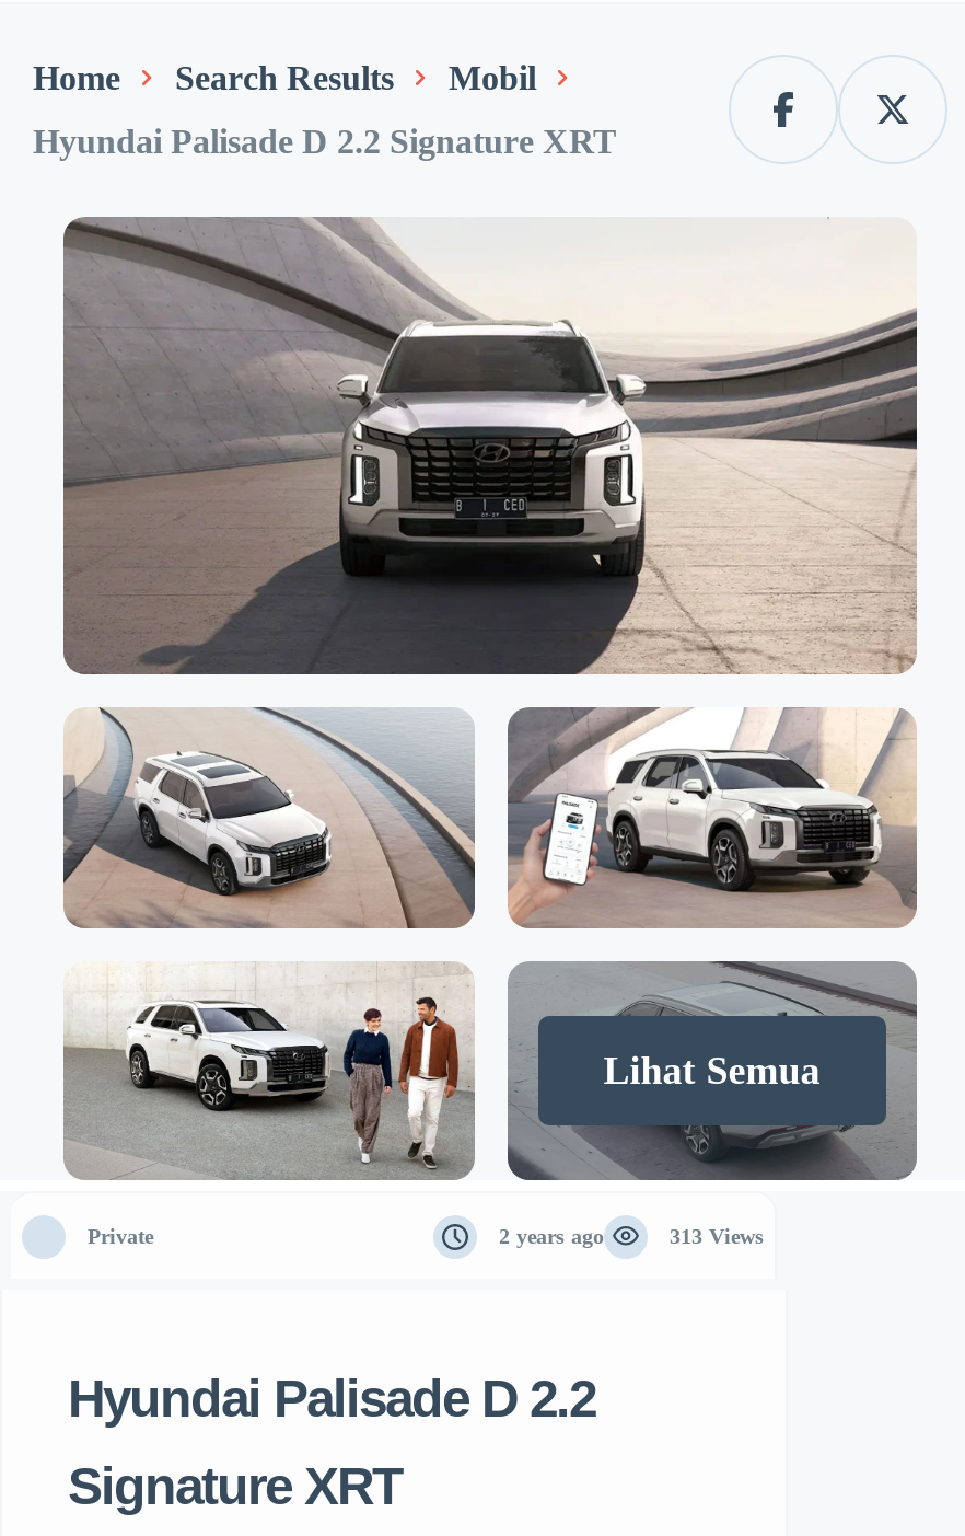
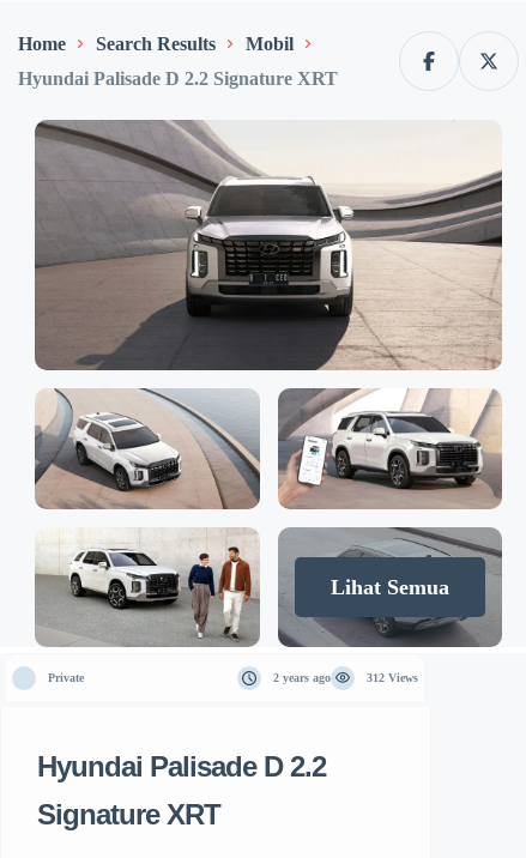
[670,1224,764,1248] 313 Views -> [367,671,418,684] 312 Views

